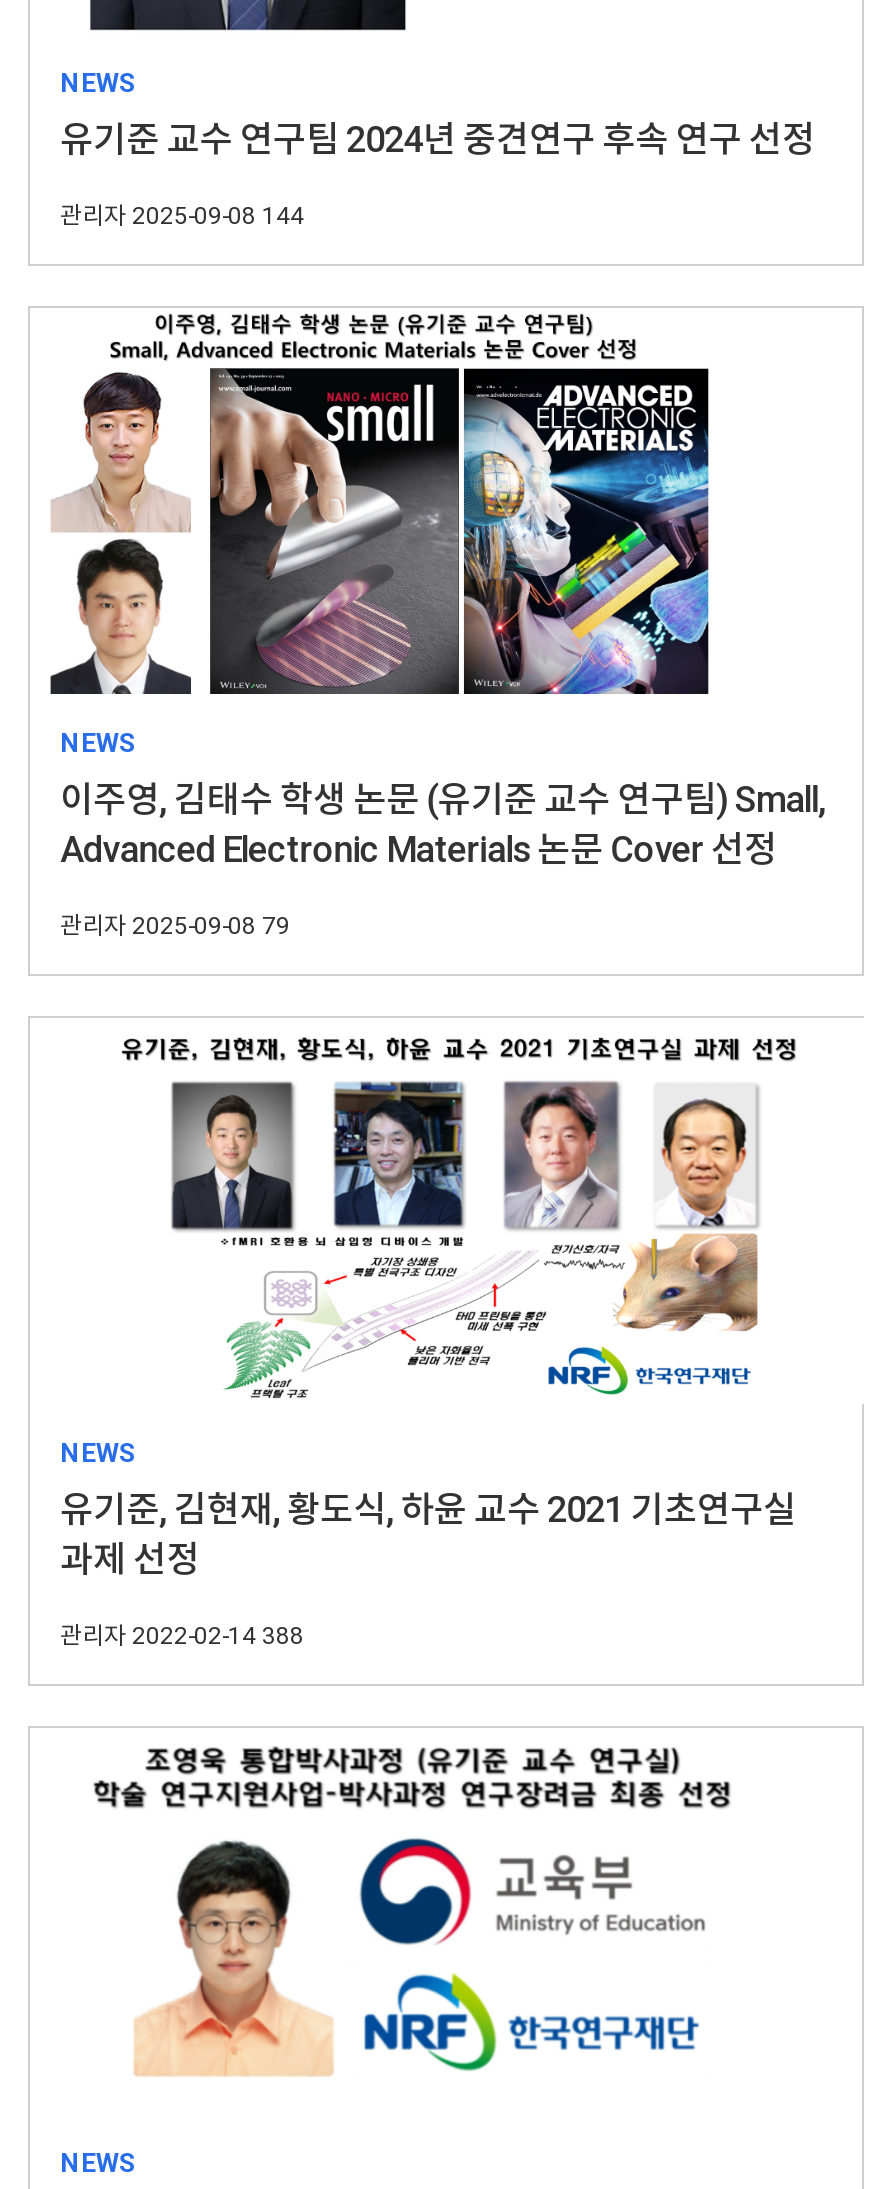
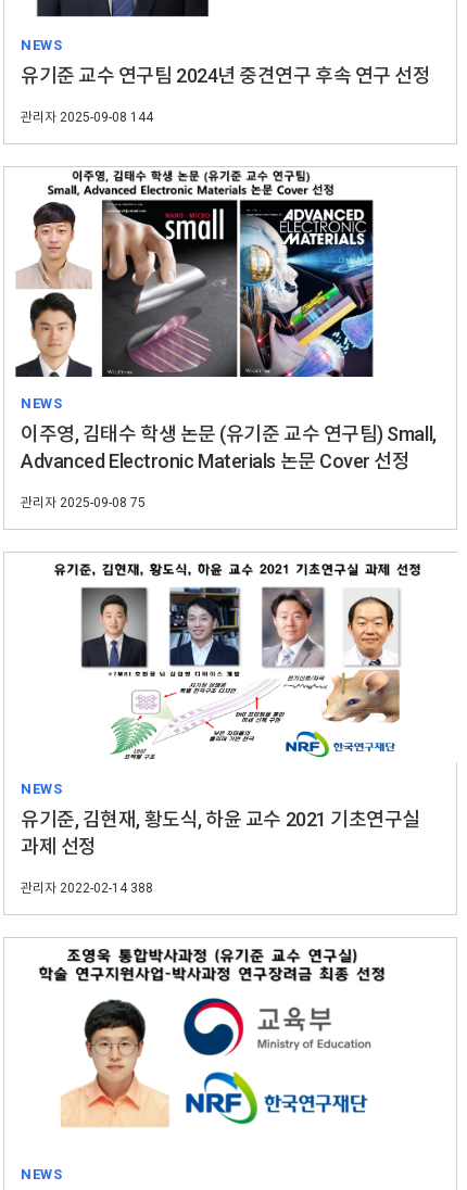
[60,912,290,940] 관리자 2025-09-08 79 -> [21,495,146,510] 관리자 2025-09-08 75

